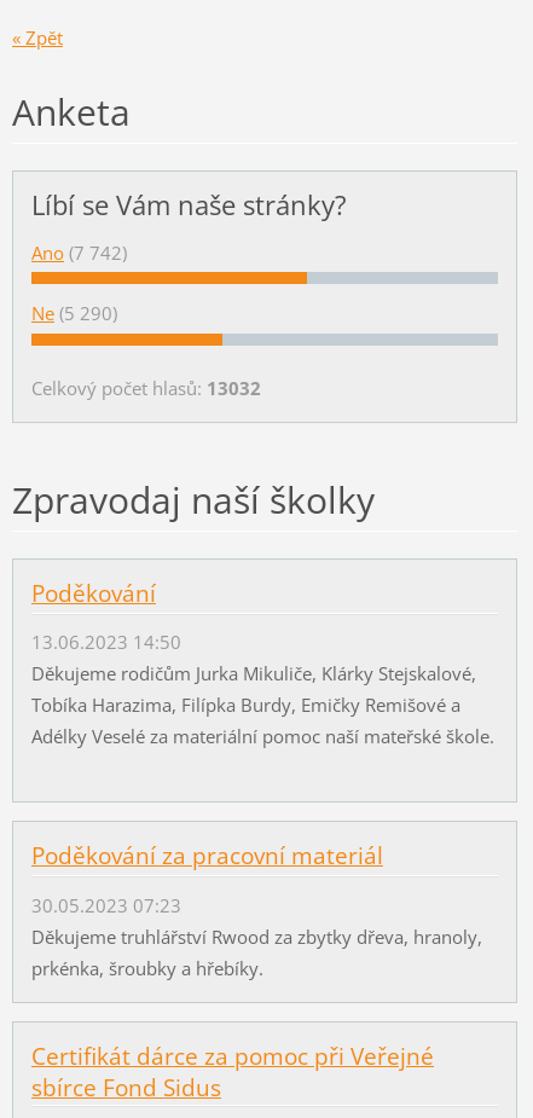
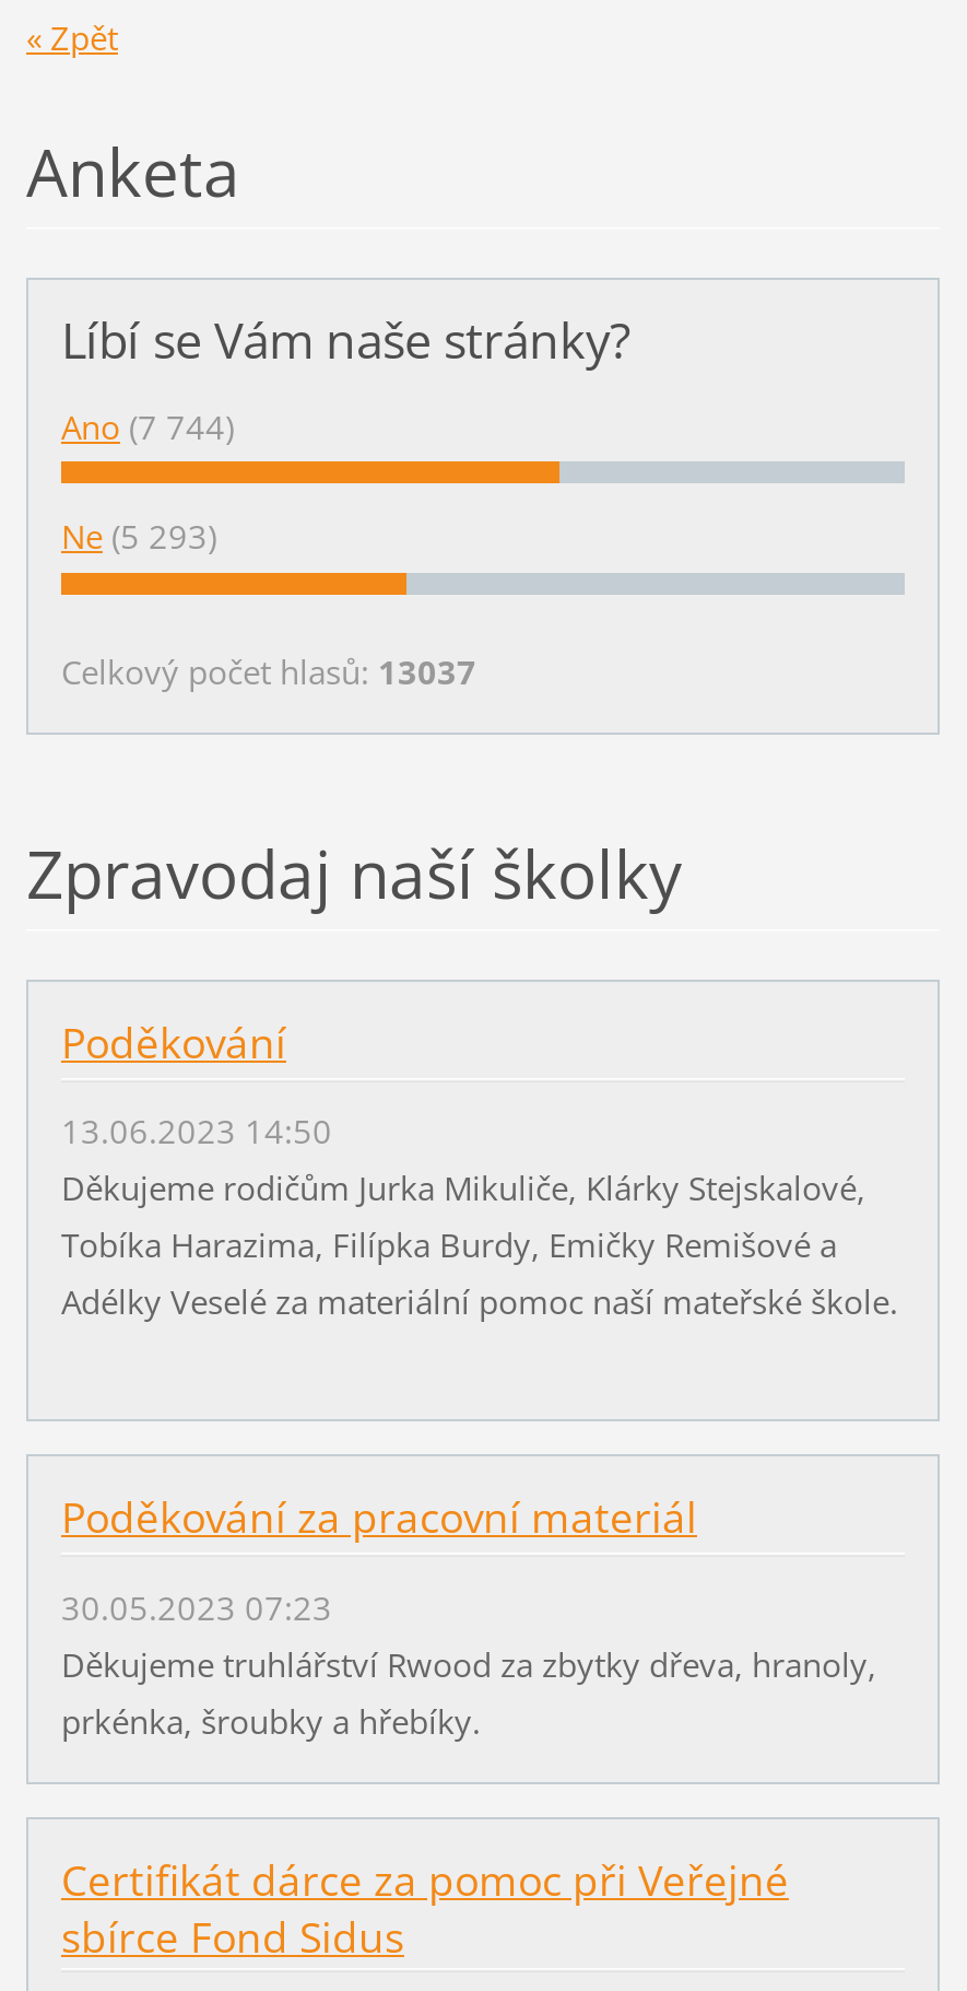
[31,240,127,265] Ano (7 742) -> [61,404,234,448] Ano (7 744)
[31,301,117,326] Ne (5 290) -> [61,515,216,558] Ne (5 293)
[31,376,261,400] Celkový počet hlasů: 13032 -> [61,650,476,694] Celkový počet hlasů: 13037

